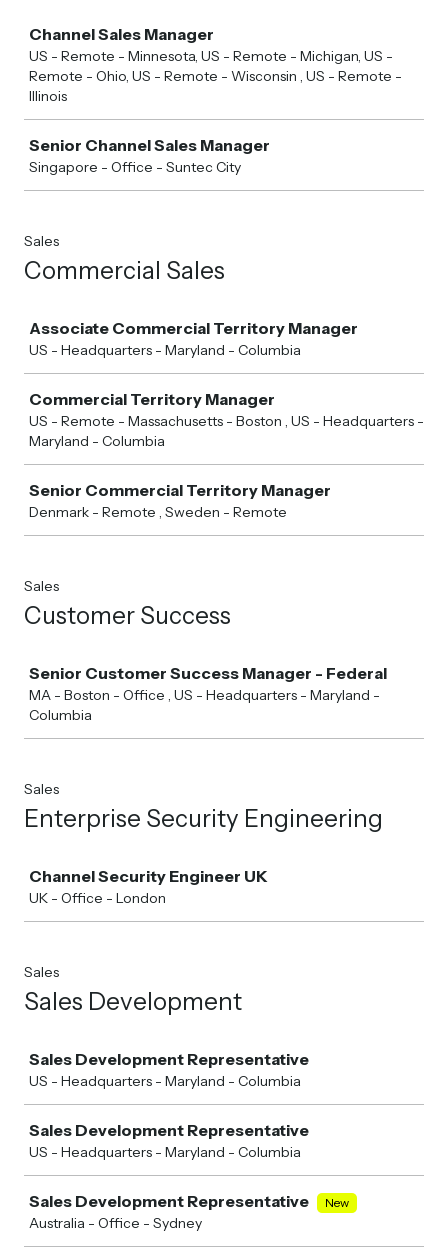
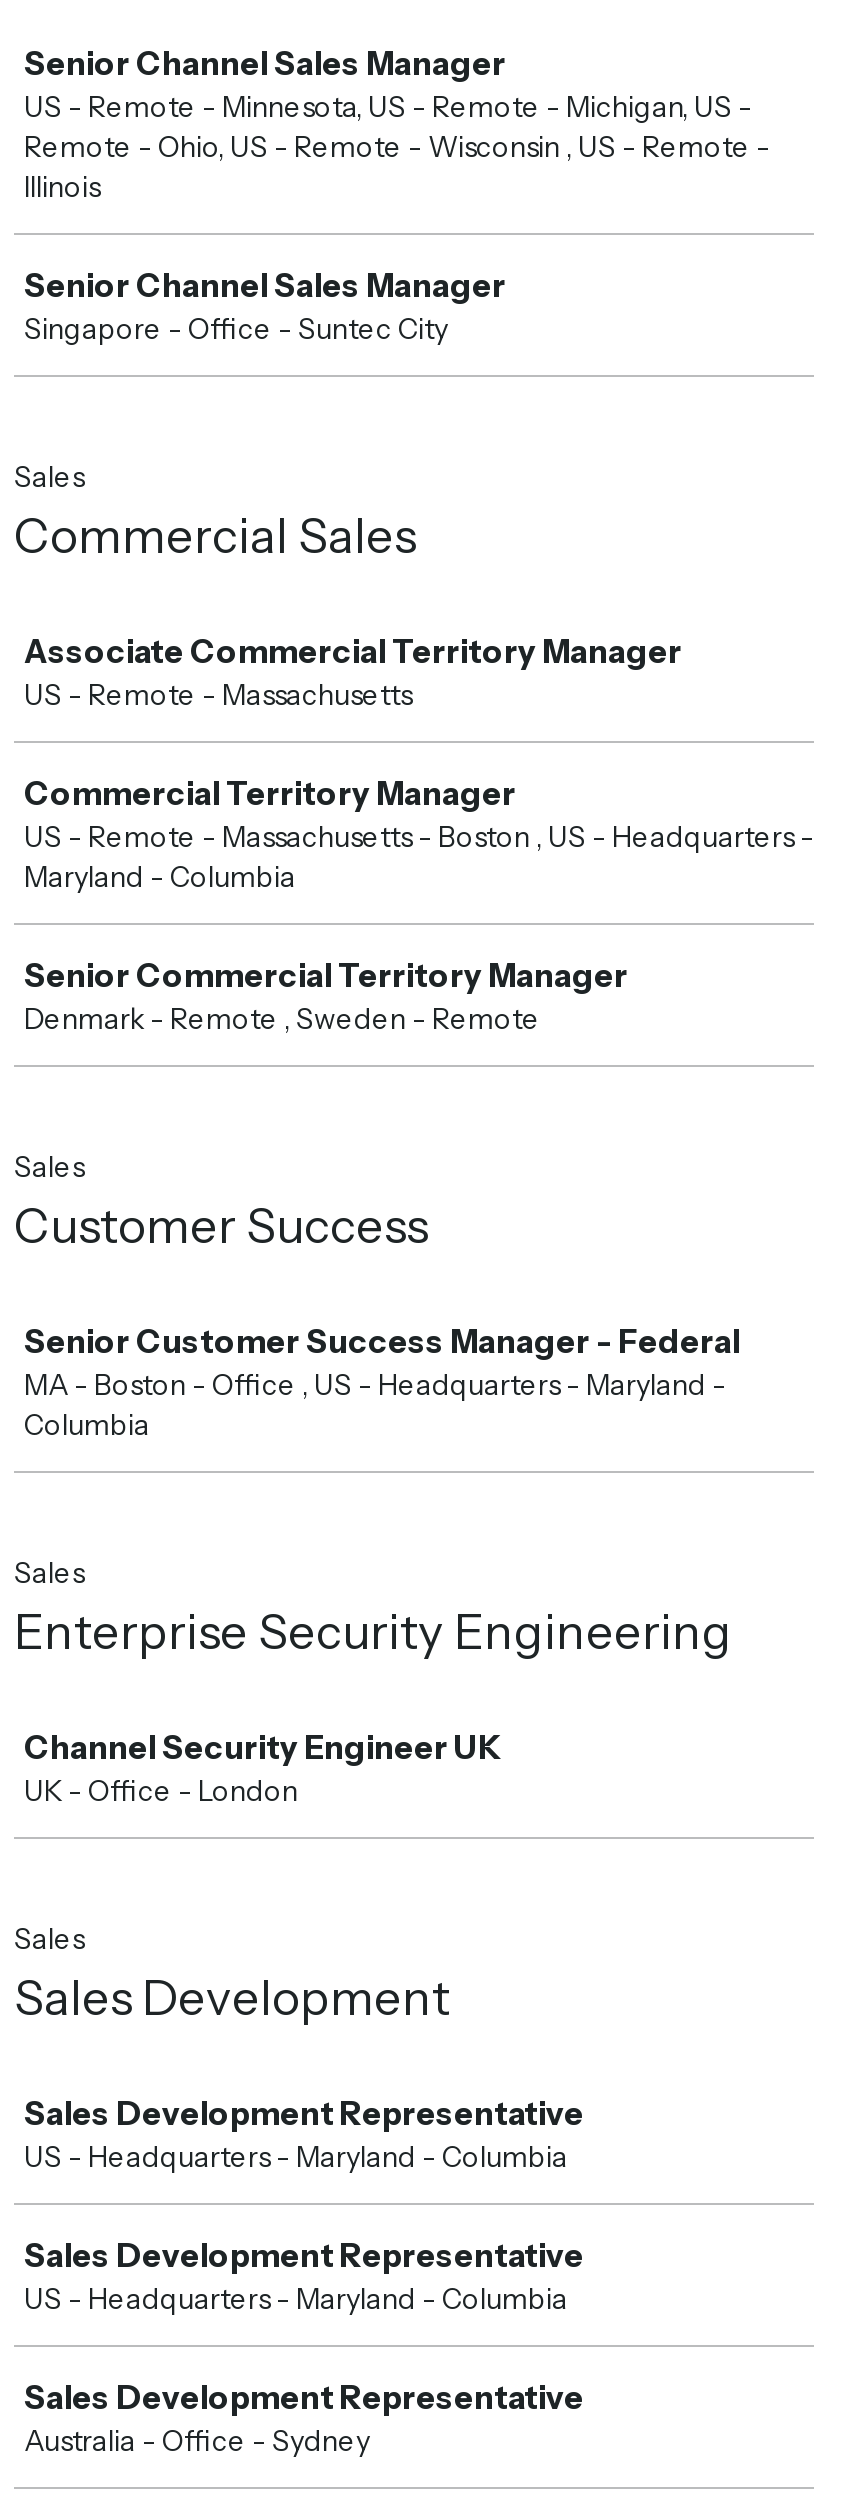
[29,24,214,44] Channel Sales Manager -> [24,43,506,83] Senior Channel Sales Manager
[29,341,301,359] US - Headquarters - Maryland - Columbia -> [24,677,412,713] US - Remote - Massachusetts
[325,1195,349,1210] New -> none

